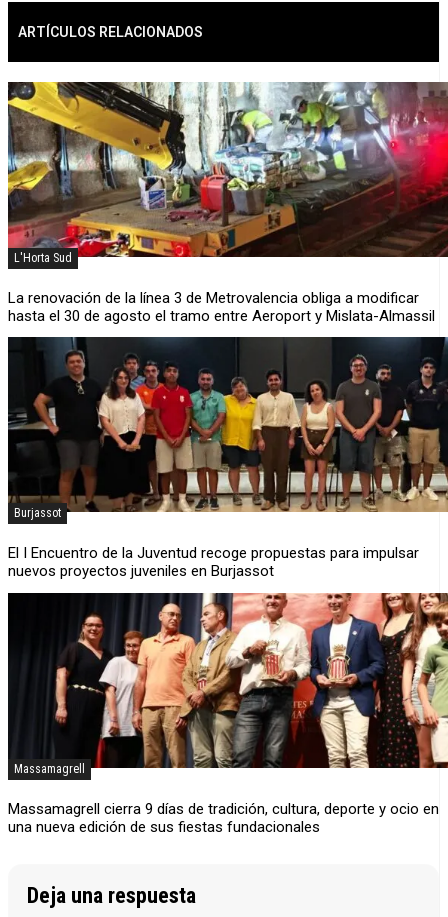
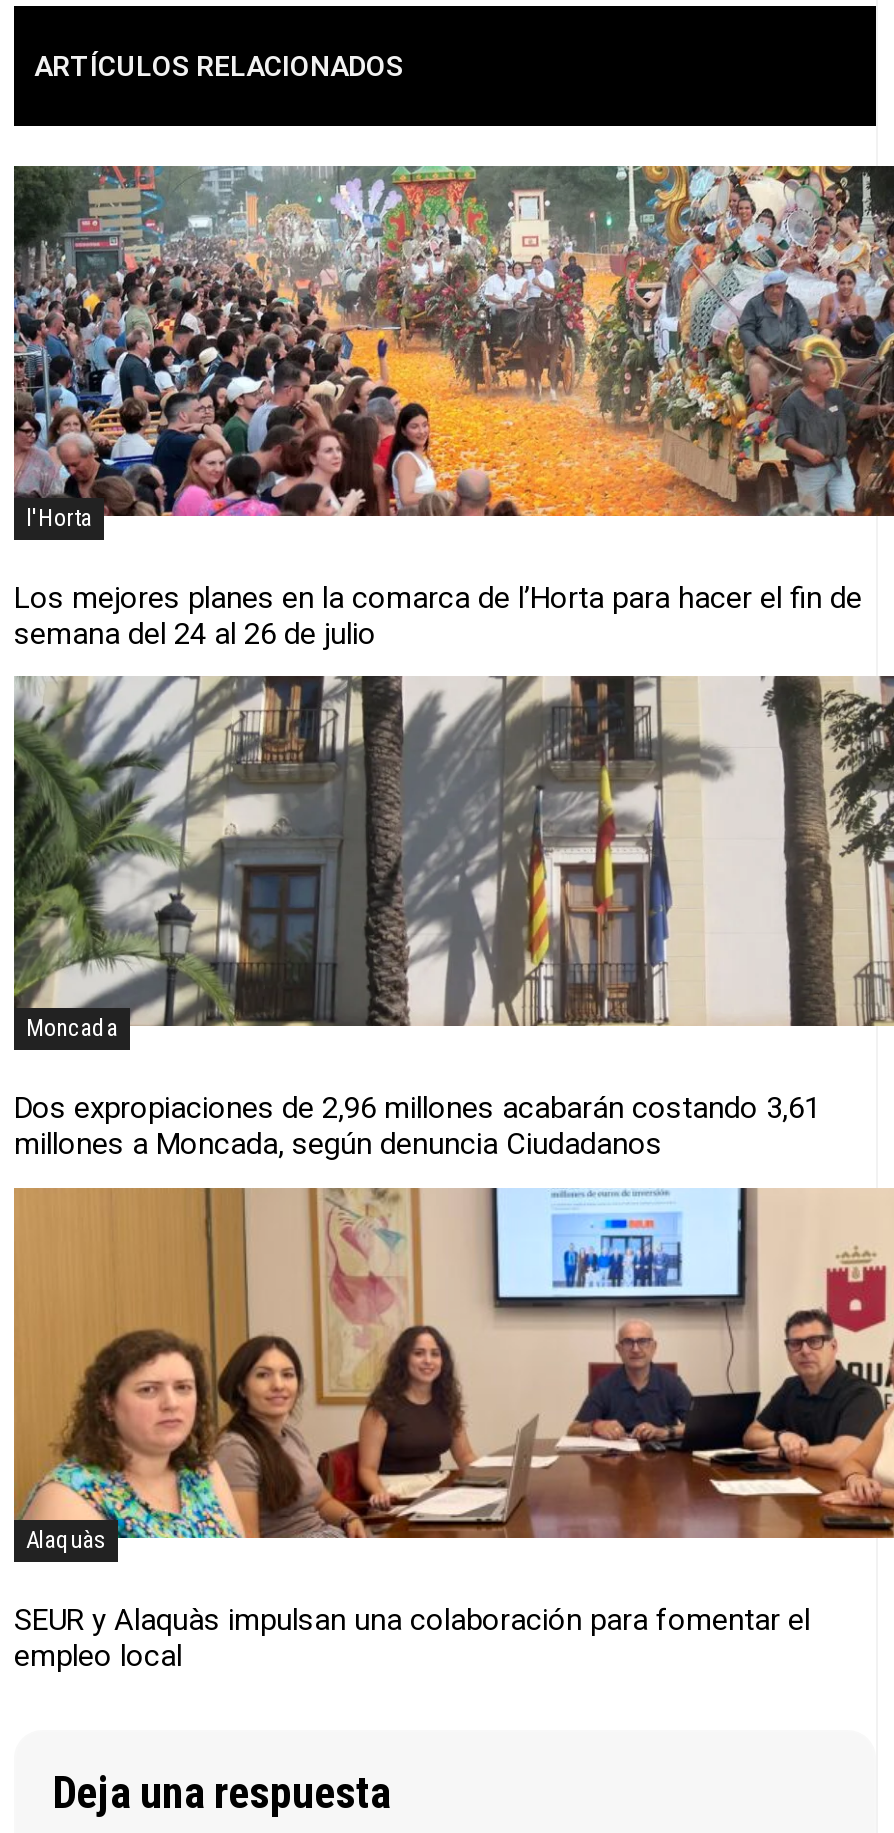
[7,81,445,265] [image] | L'Horta Sud -> [12,164,888,531] [image] | l'Horta
[8,289,435,325] La renovación de la línea 3 de Metrovalencia obliga a modificar | hasta el 30 de agosto el tramo entre Aeroport y Mislata-Almassil -> [14,579,862,651] Los mejores planes en la comarca de l’Horta para hacer el fin de | semana del 24 al 26 de julio
[7,336,445,520] [image] | Burjassot -> [12,676,888,1042] [image] | Moncada
[8,544,419,580] El I Encuentro de la Juventud recoge propuestas para impulsar | nuevos proyectos juveniles en Burjassot -> [14,1090,820,1162] Dos expropiaciones de 2,96 millones acabarán costando 3,61 | millones a Moncada, según denuncia Ciudadanos
[7,592,445,776] [image] | Massamagrell -> [12,1186,888,1553] [image] | Alaquàs
[8,800,439,836] Massamagrell cierra 9 días de tradición, cultura, deporte y ocio en | una nueva edición de sus fiestas fundacionales -> [14,1601,810,1673] SEUR y Alaquàs impulsan una colaboración para fomentar el | empleo local

